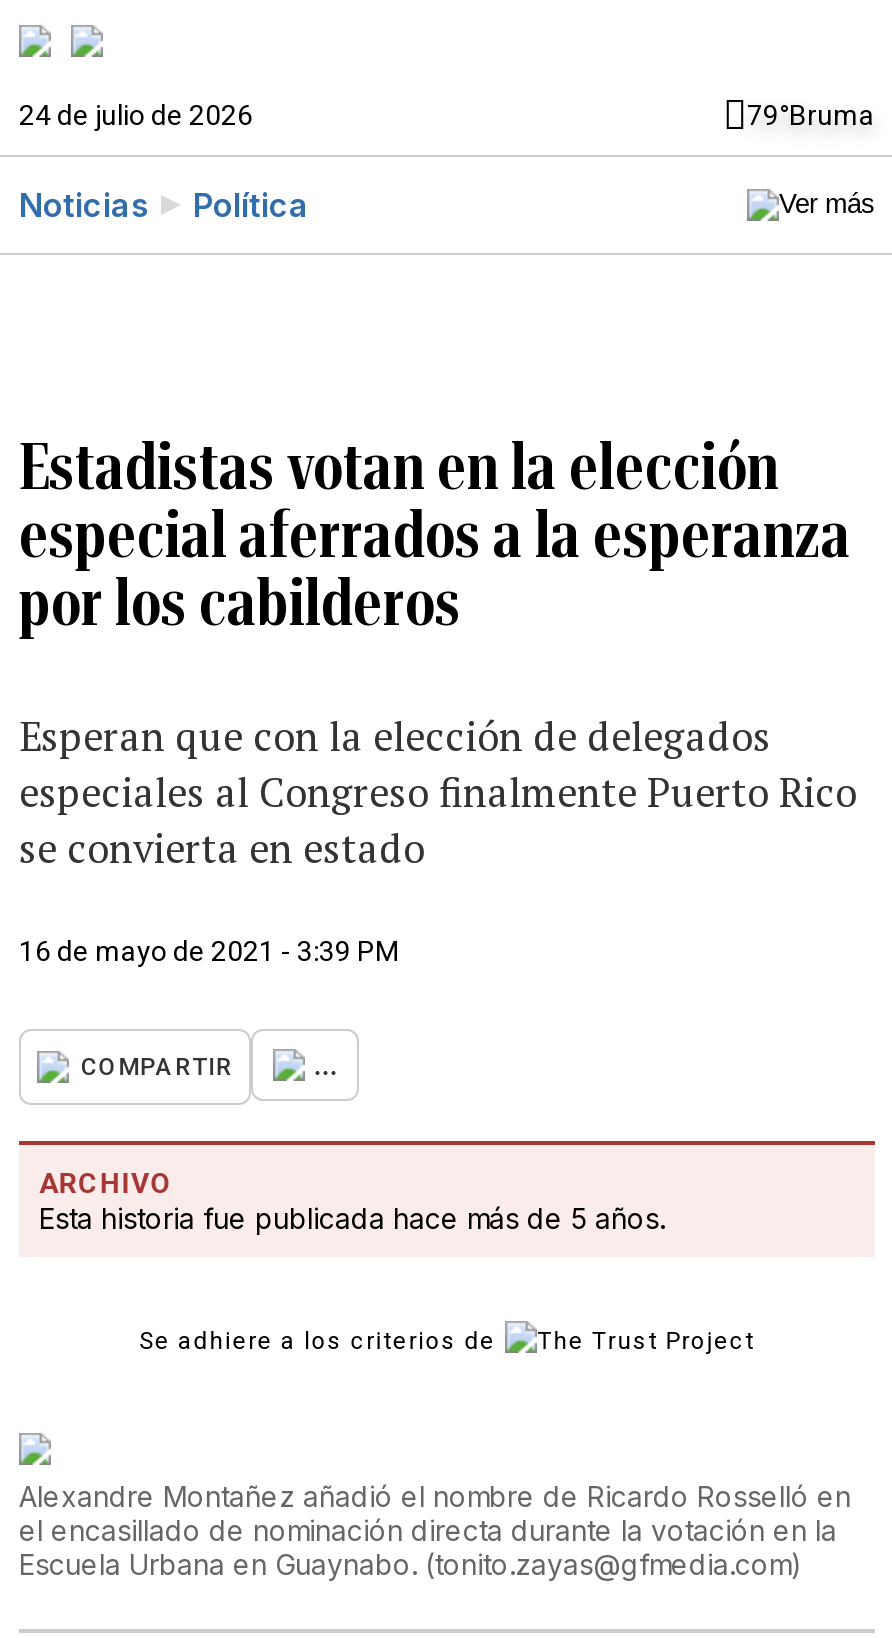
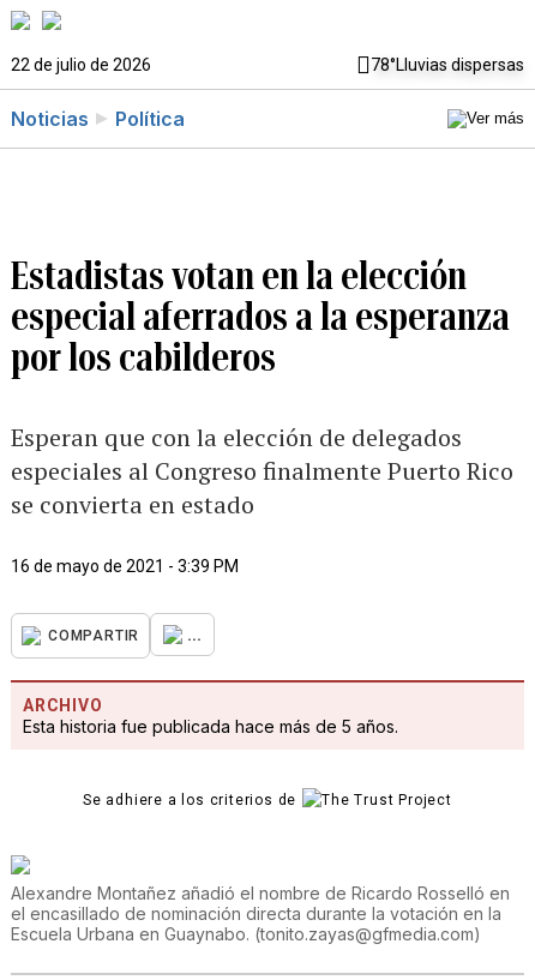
[19,99,875,131] 24 de julio de 2026 | 79°Bruma -> [11,55,524,74] 22 de julio de 2026 | 78°Lluvias dispersas

